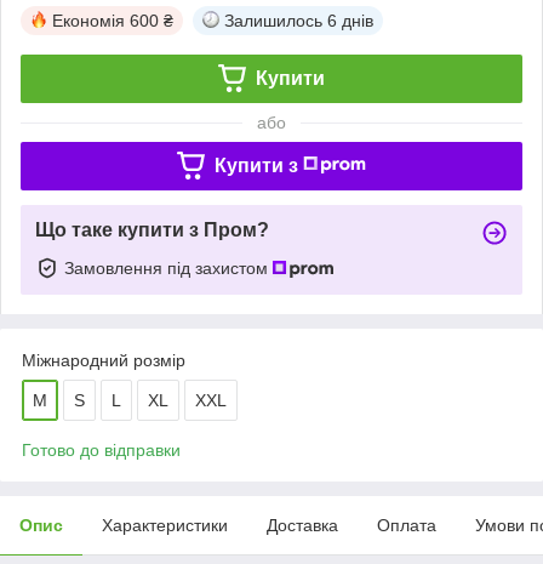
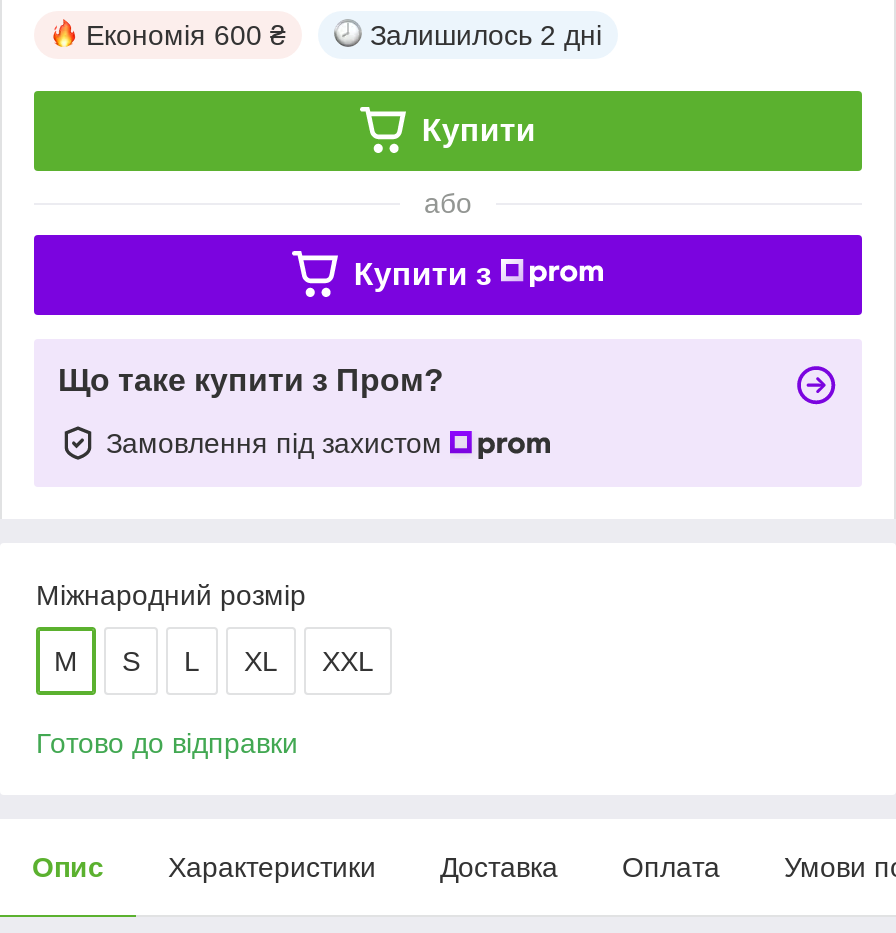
[224,11,373,30] Залишилось 6 днів -> [370,19,602,51] Залишилось 2 дні

